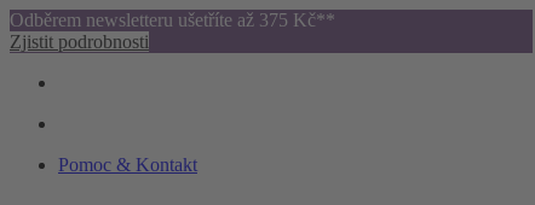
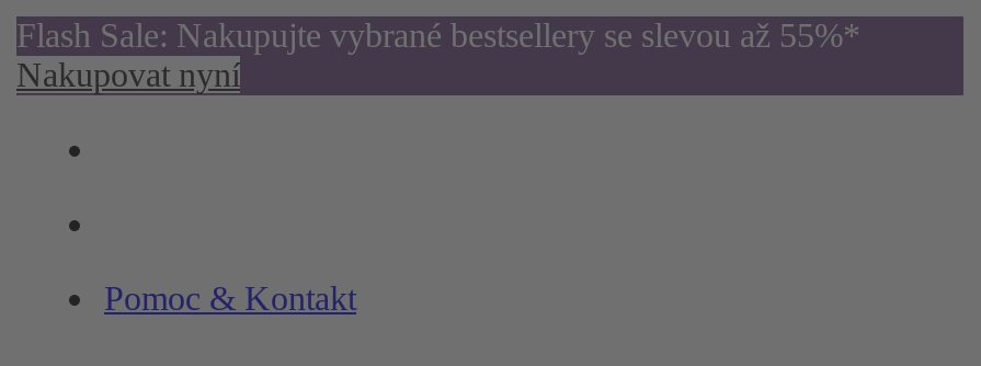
[10,10,335,52] Odběrem newsletteru ušetříte až 375 Kč** | Zjistit podrobnosti -> [16,16,860,93] Flash Sale: Nakupujte vybrané bestsellery se slevou až 55%* | Nakupovat nyní

